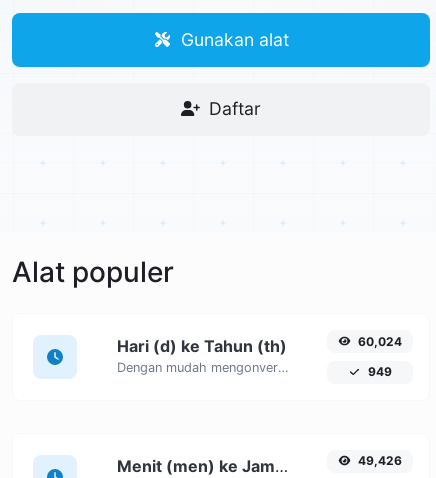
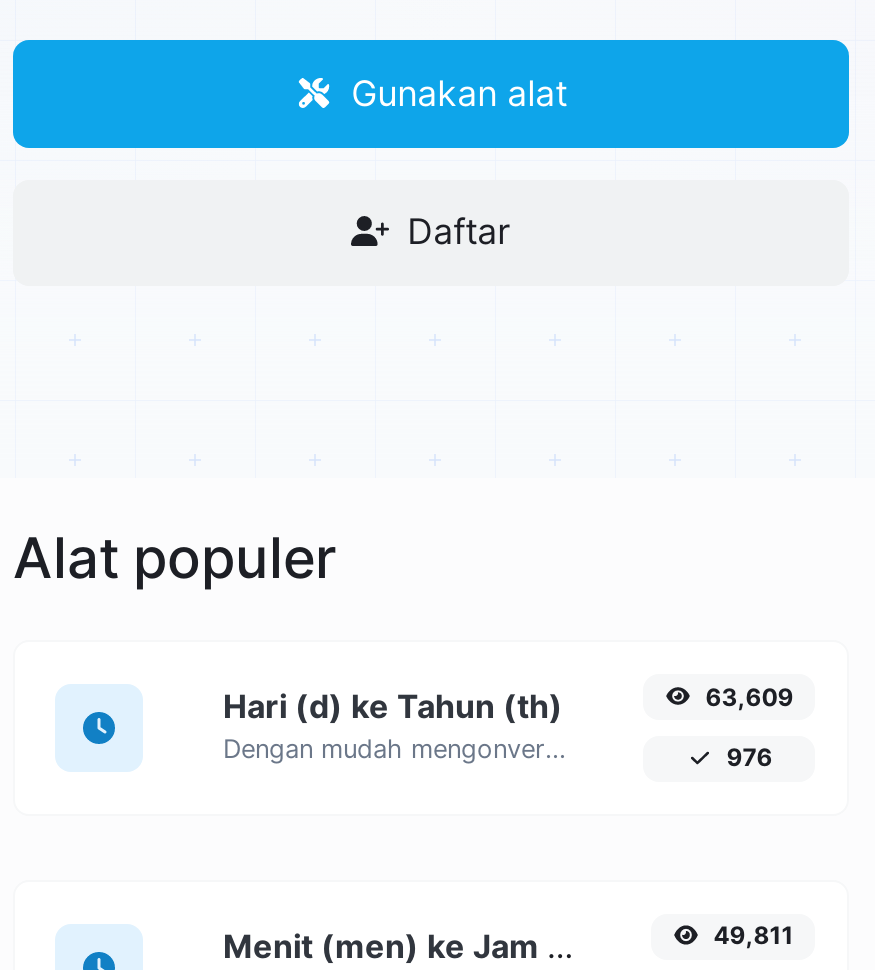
[355,334,402,349] 60,024 -> [699,681,793,711] 63,609
[365,364,392,379] 949 -> [720,743,772,773] 976
[355,453,402,468] 49,426 -> [707,920,793,950] 49,811

